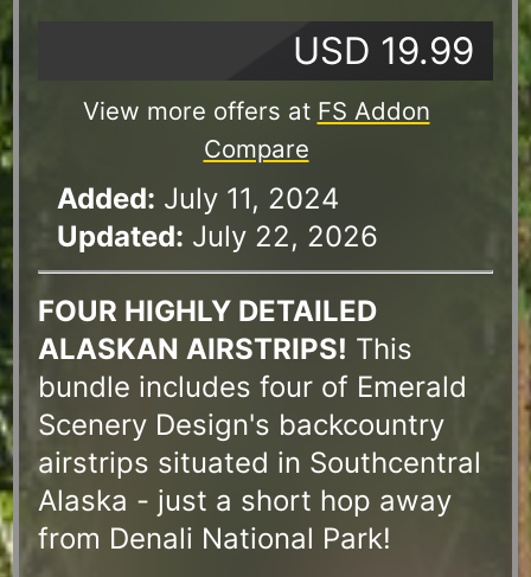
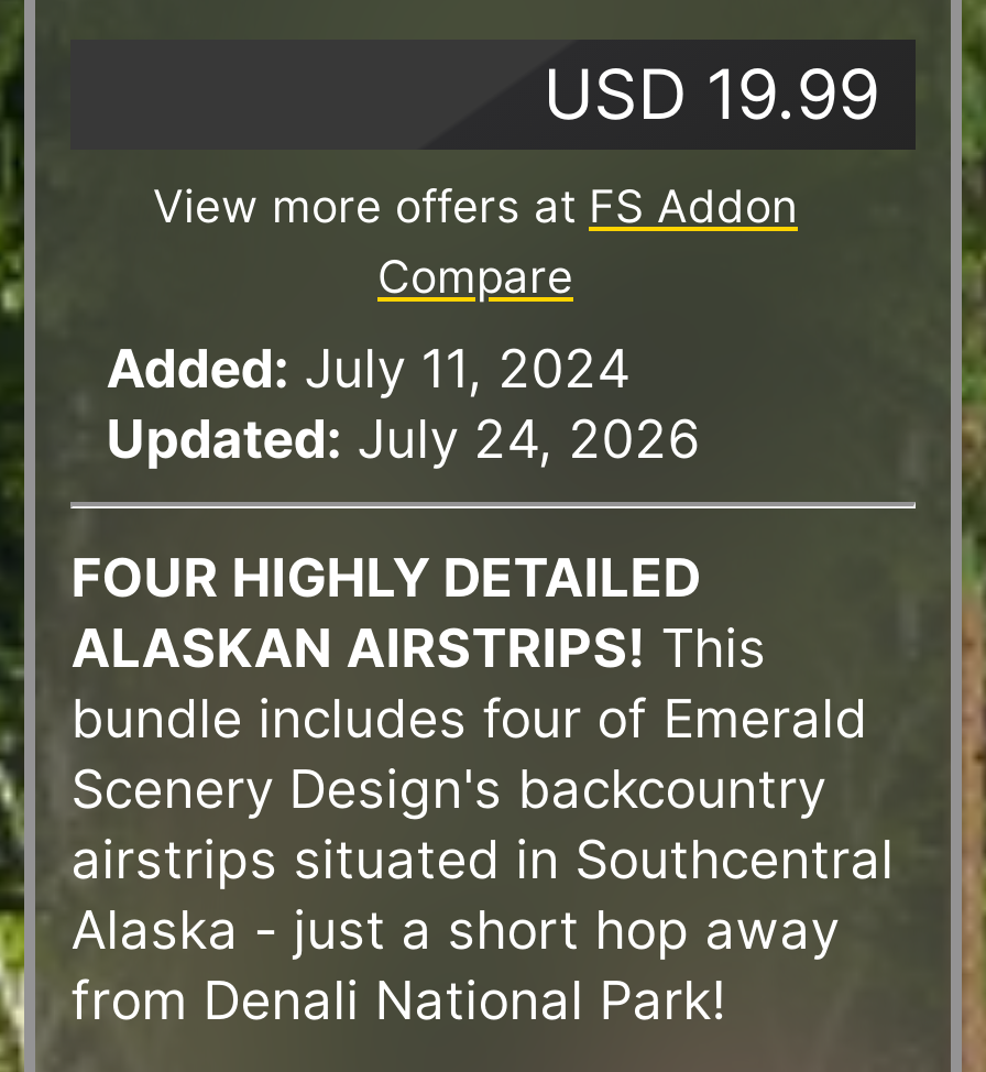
[57,219,378,254] Updated: July 22, 2026 -> [106,408,700,472] Updated: July 24, 2026

